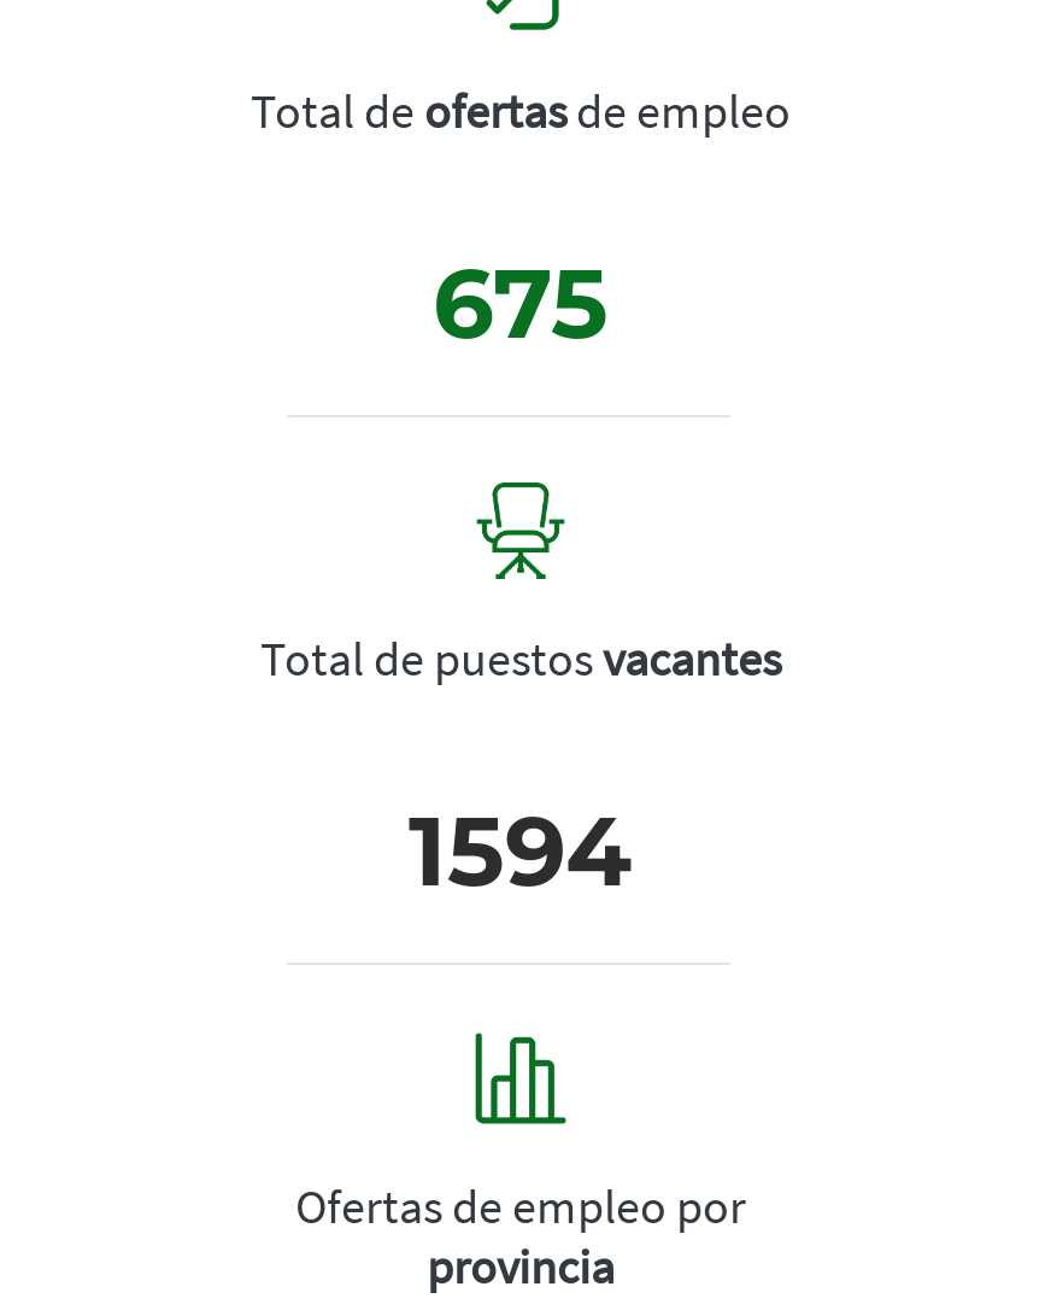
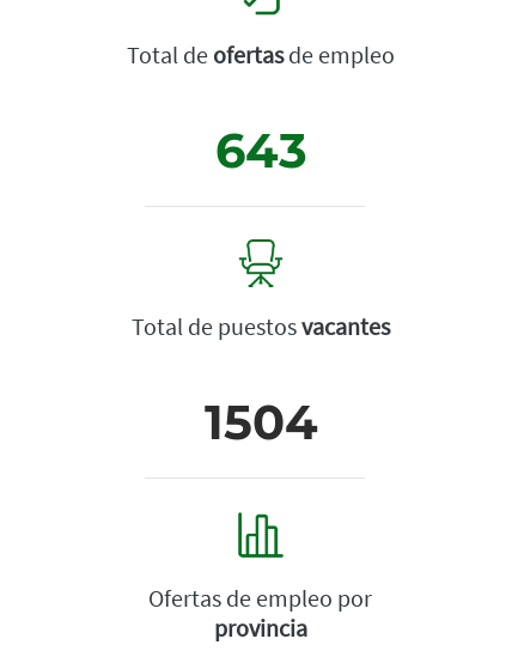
[433,244,609,362] 675 -> [215,121,307,180] 643
[409,792,633,910] 1594 -> [204,393,318,451] 1504

